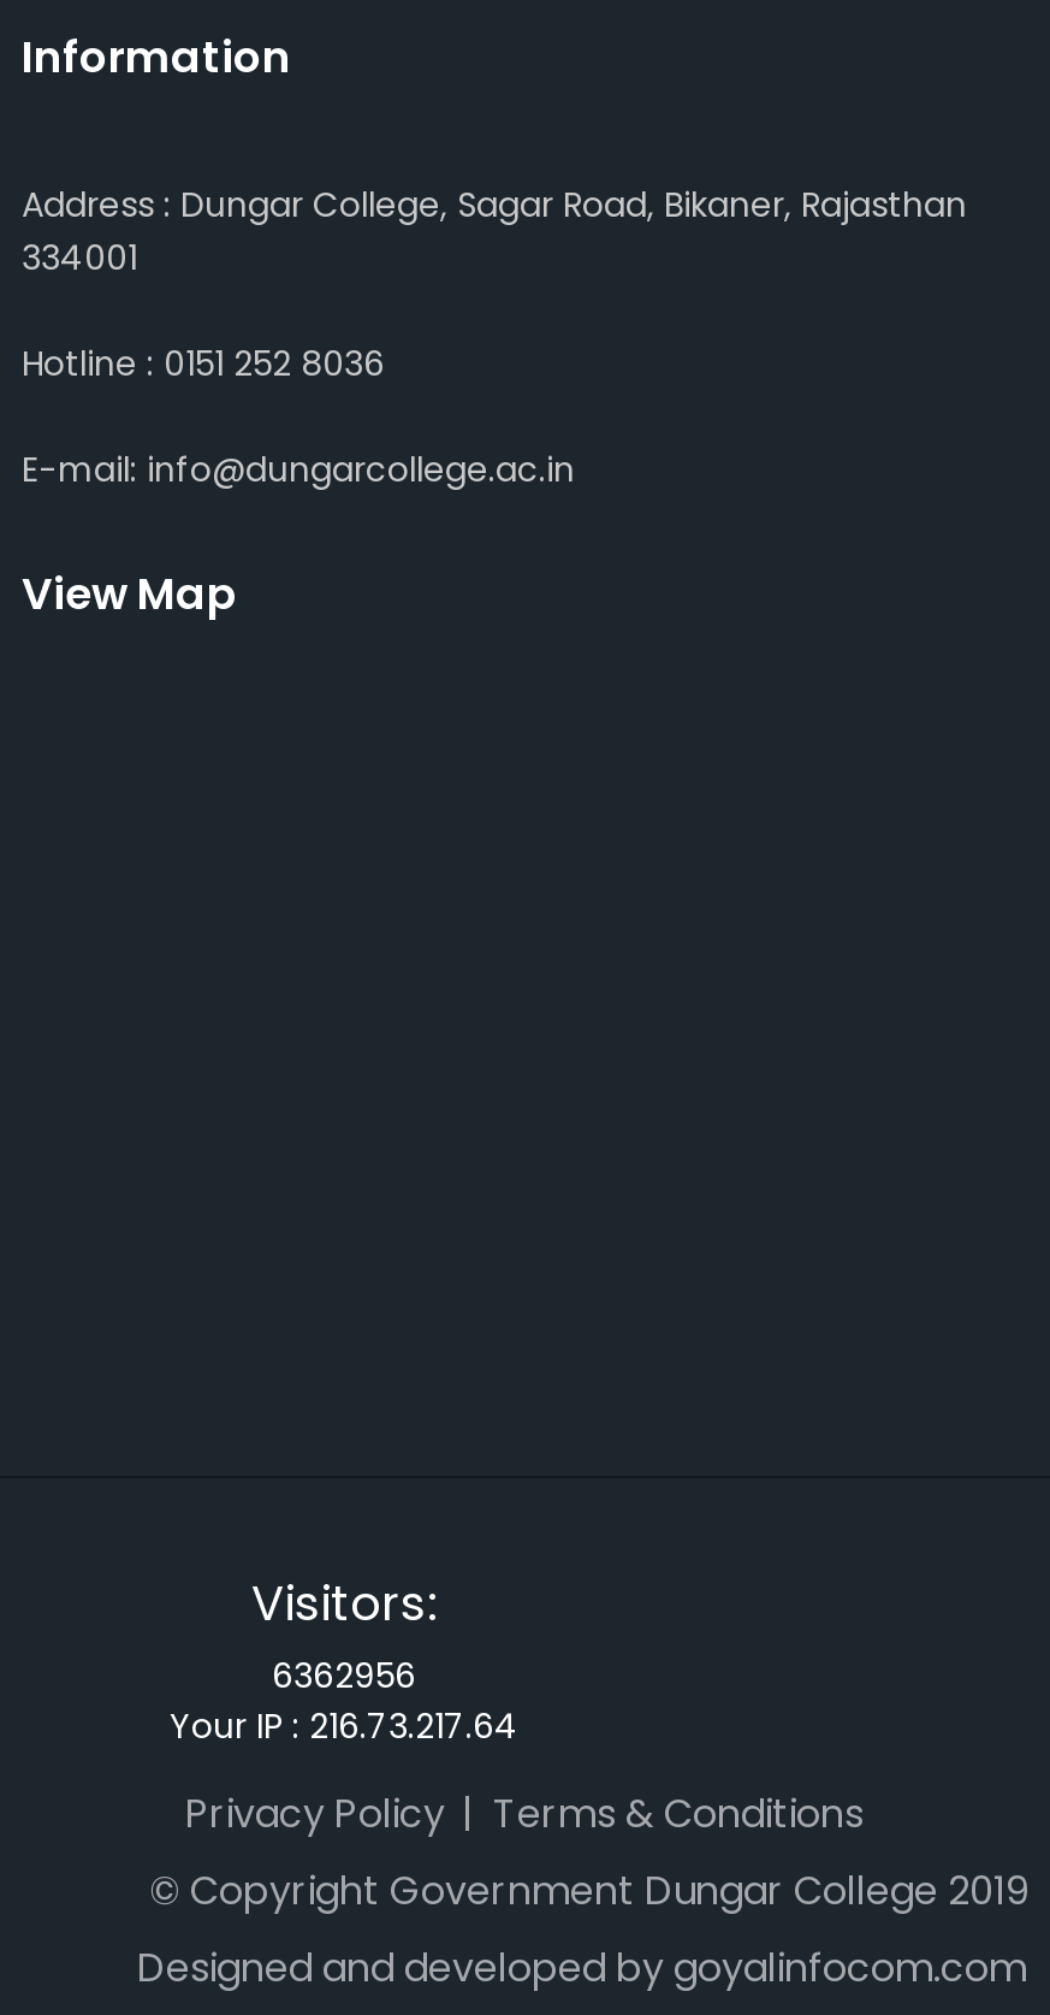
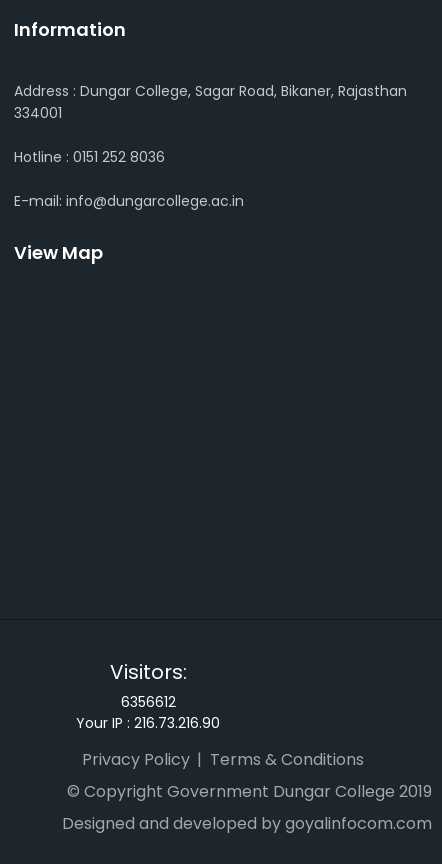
[272,1650,416,1698] 6362956 -> [120,691,175,711] 6356612
[170,1701,518,1749] Your IP : 216.73.217.64 -> [76,712,220,732] Your IP : 216.73.216.90

